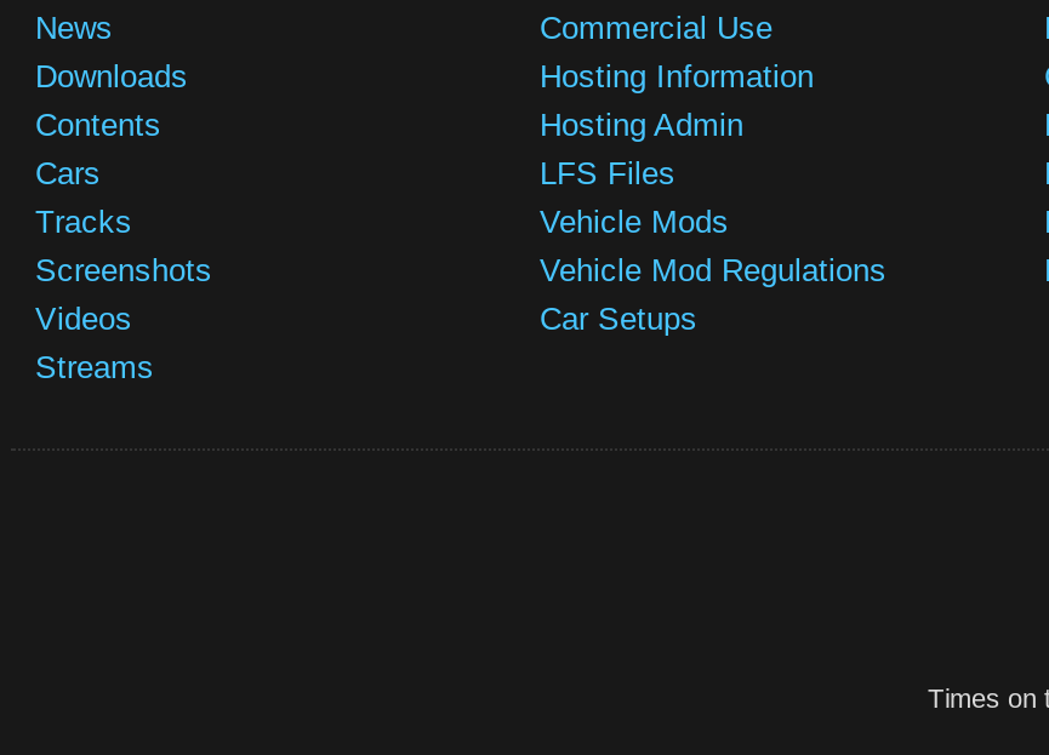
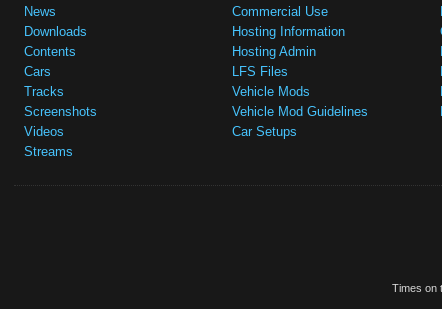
[540,252,886,288] Vehicle Mod Regulations -> [232,104,368,119] Vehicle Mod Guidelines

